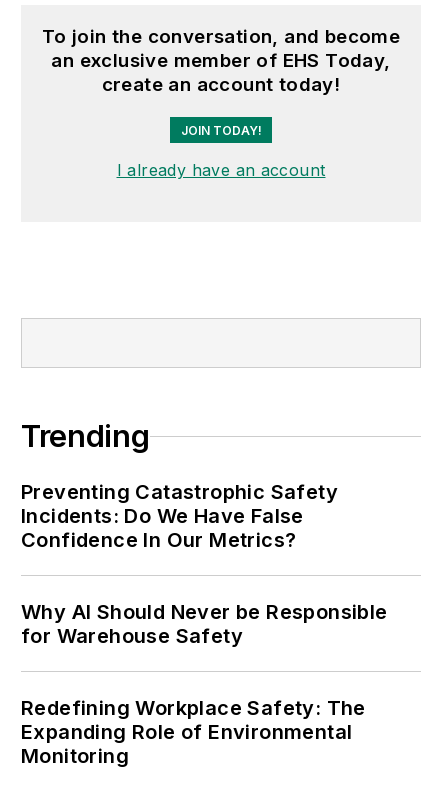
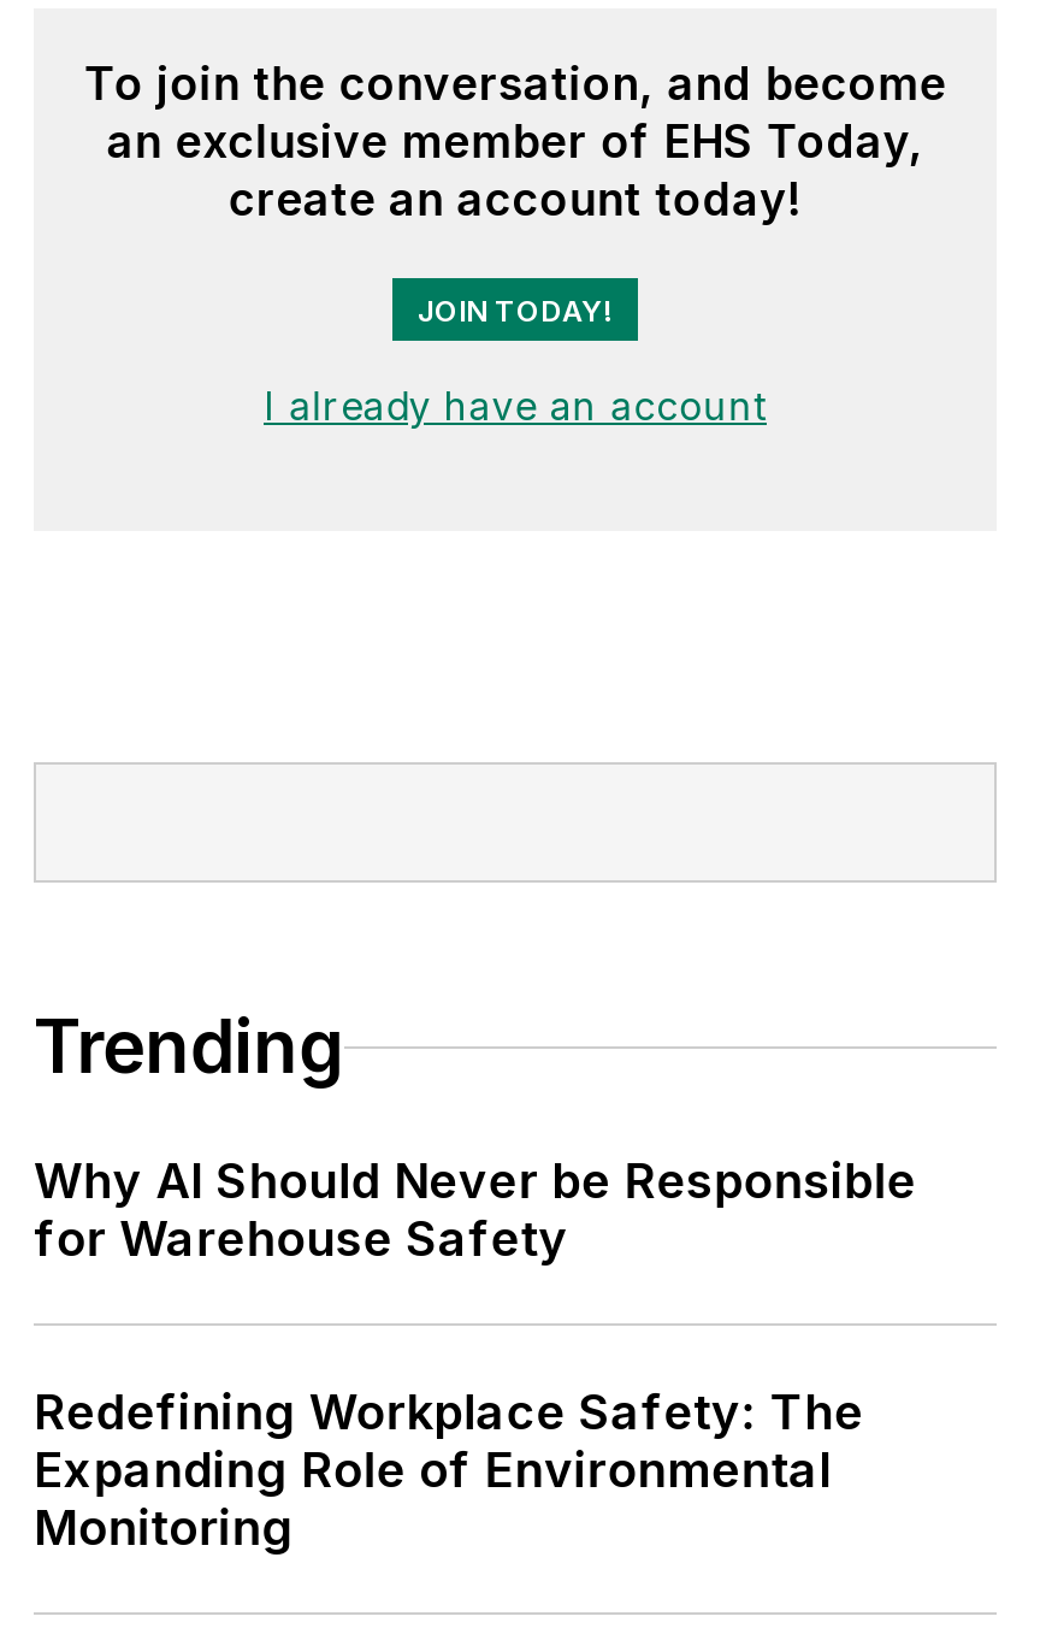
[21,480,338,552] Preventing Catastrophic Safety | Incidents: Do We Have False | Confidence In Our Metrics? -> none

